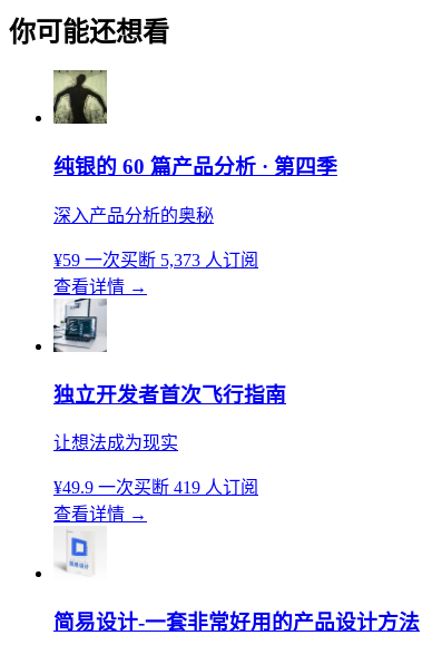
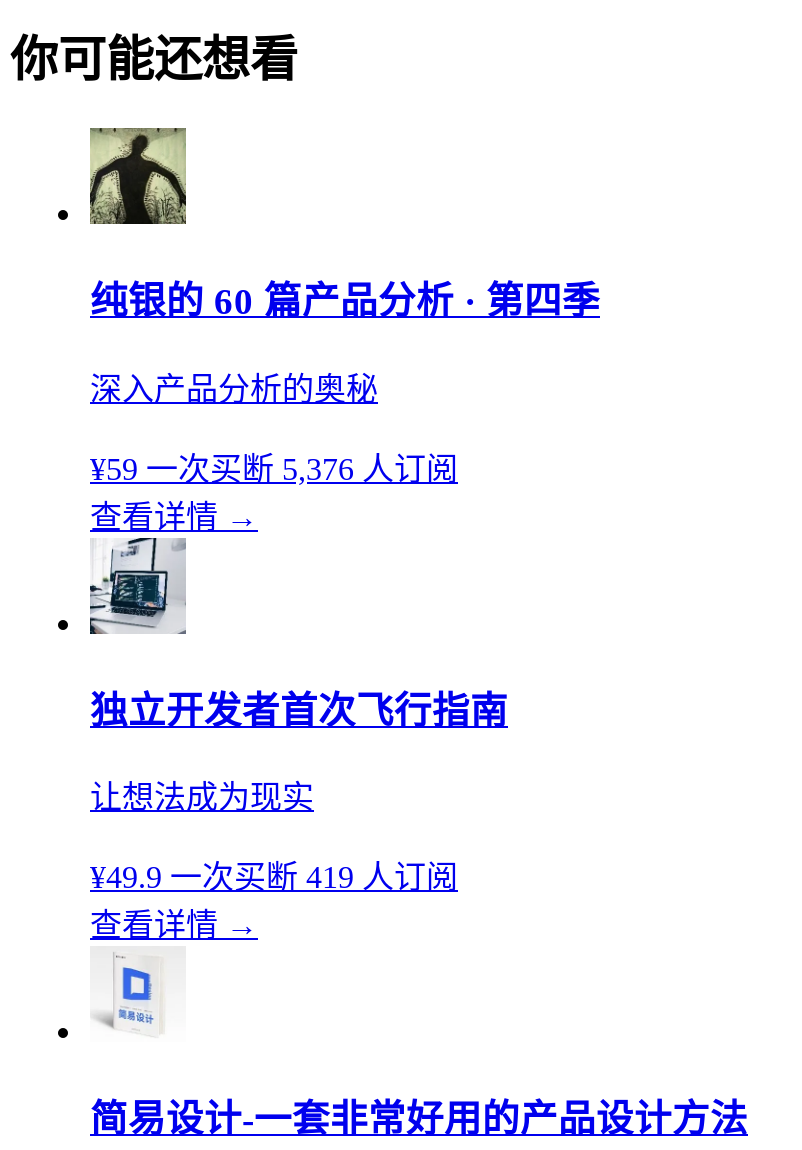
[53,251,258,269] ¥59一次买断5,373 人订阅 -> [90,452,458,486] ¥59一次买断5,376 人订阅

